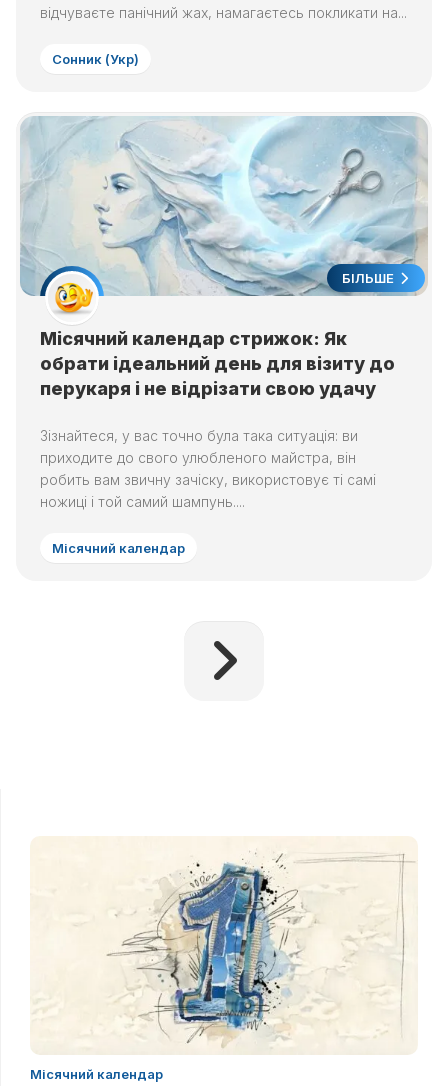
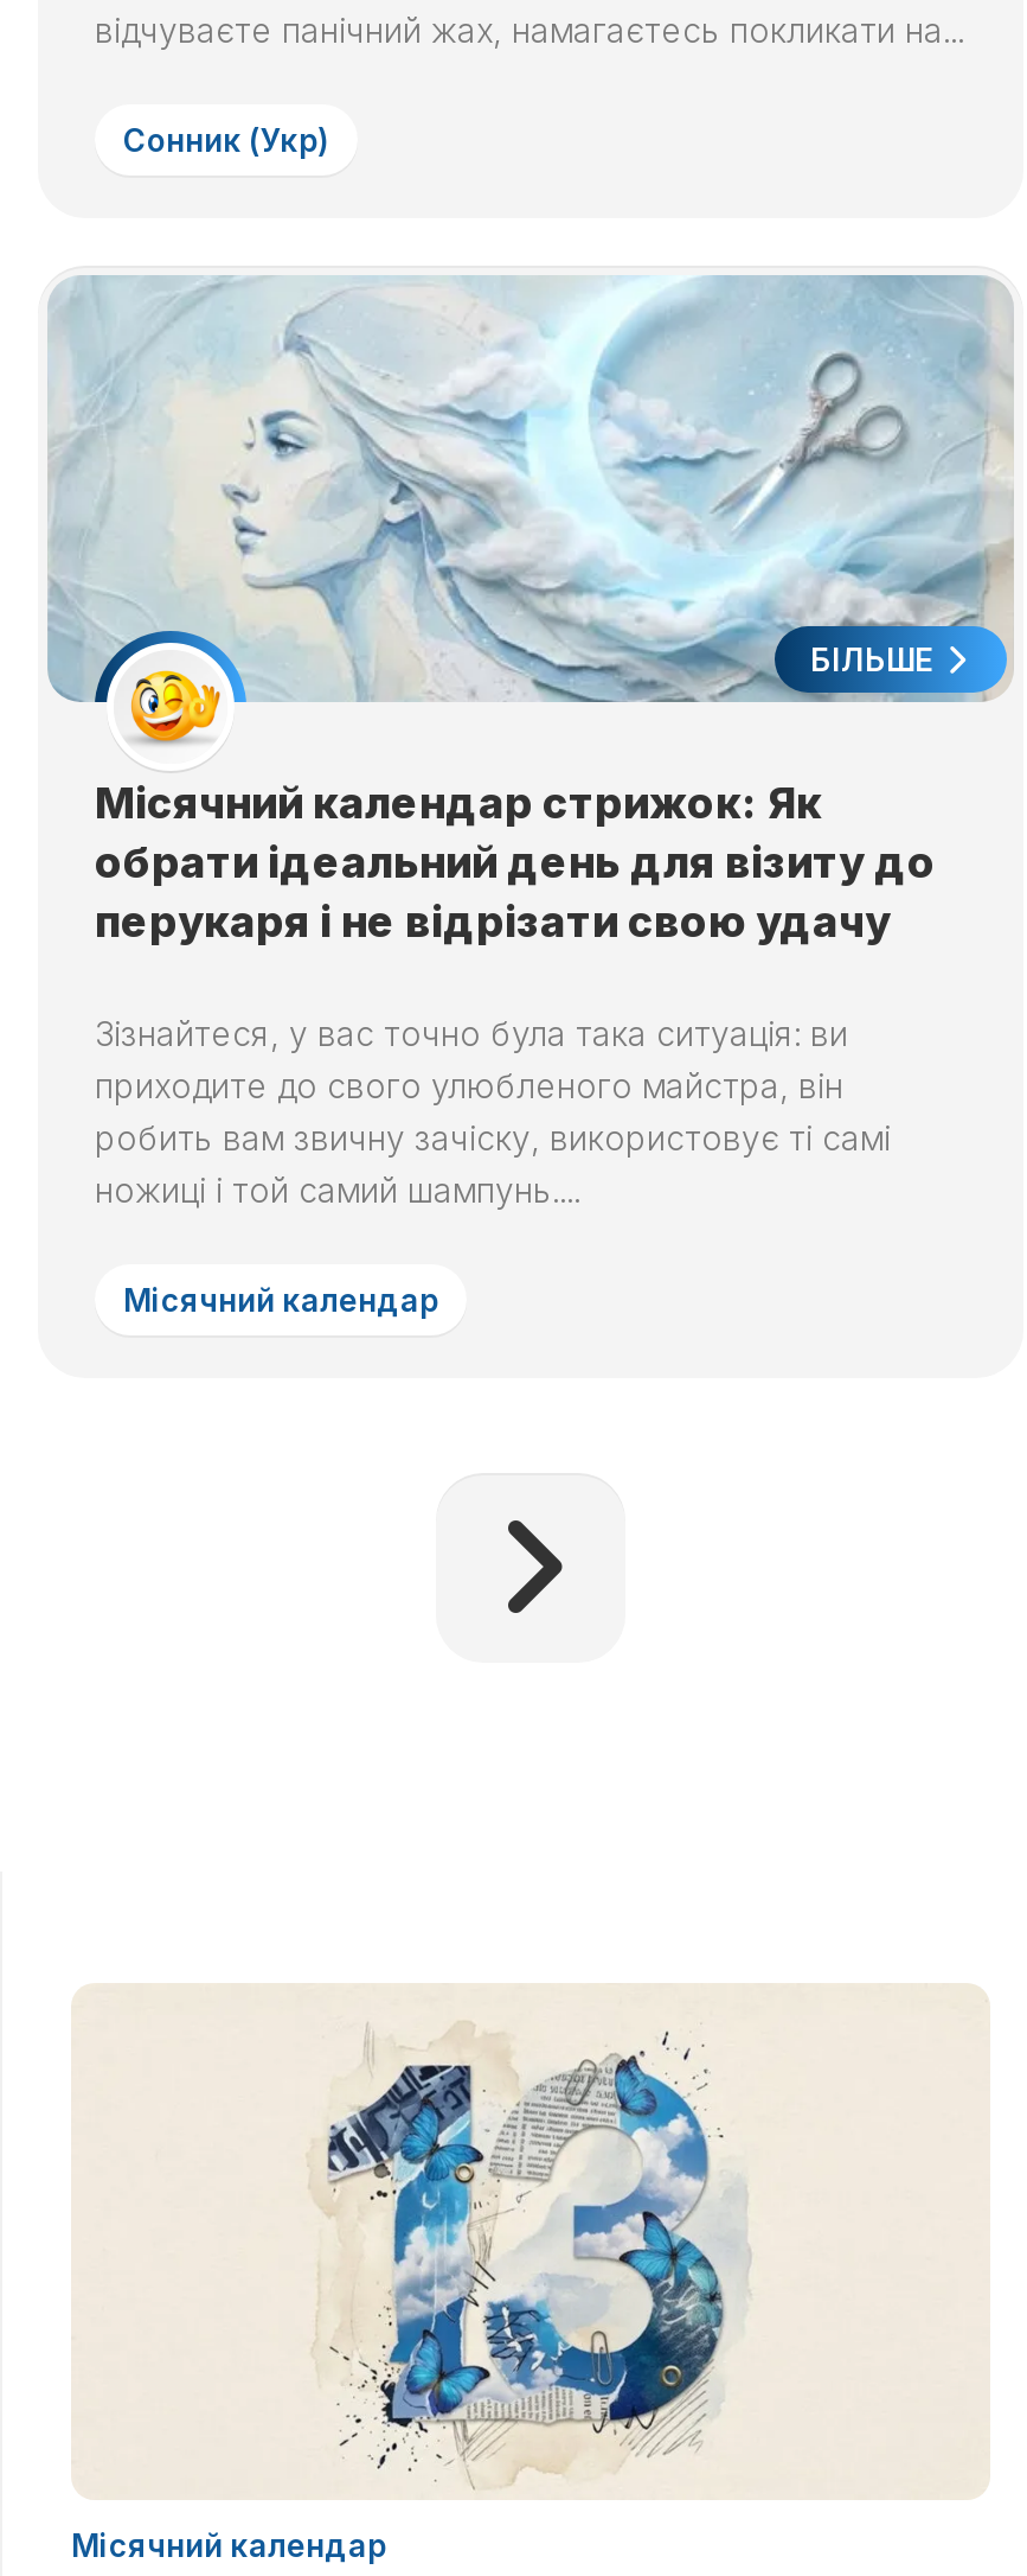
[107,852,317,1048] [image] -> [284,2019,753,2491] [image]

